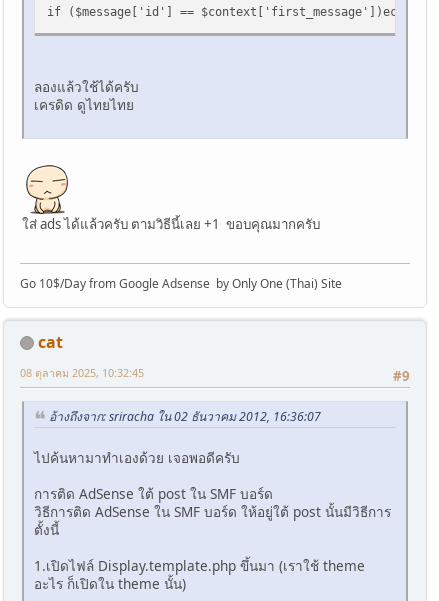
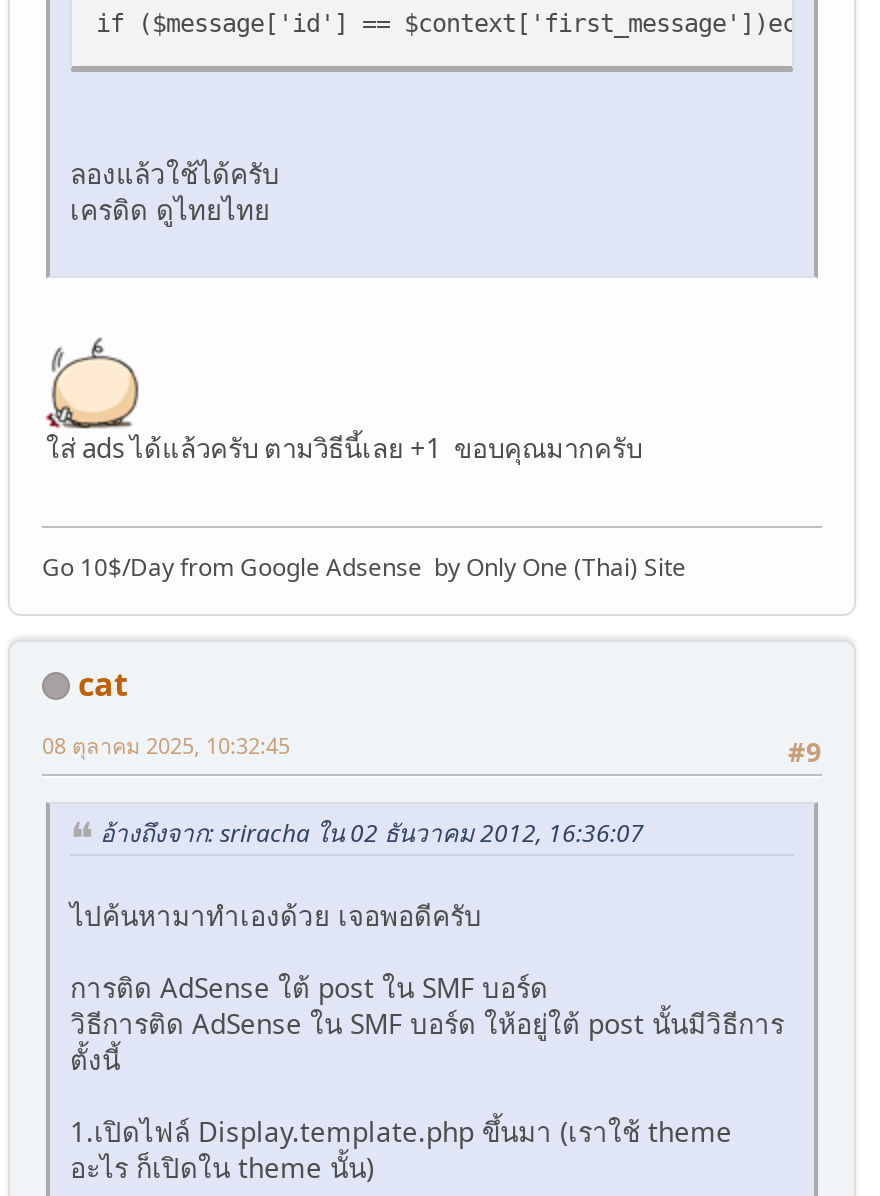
[22,164,69,213] [image] -> [44,330,142,426] [image]

